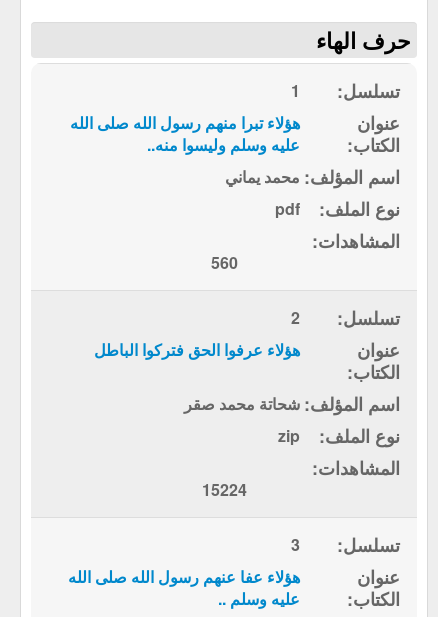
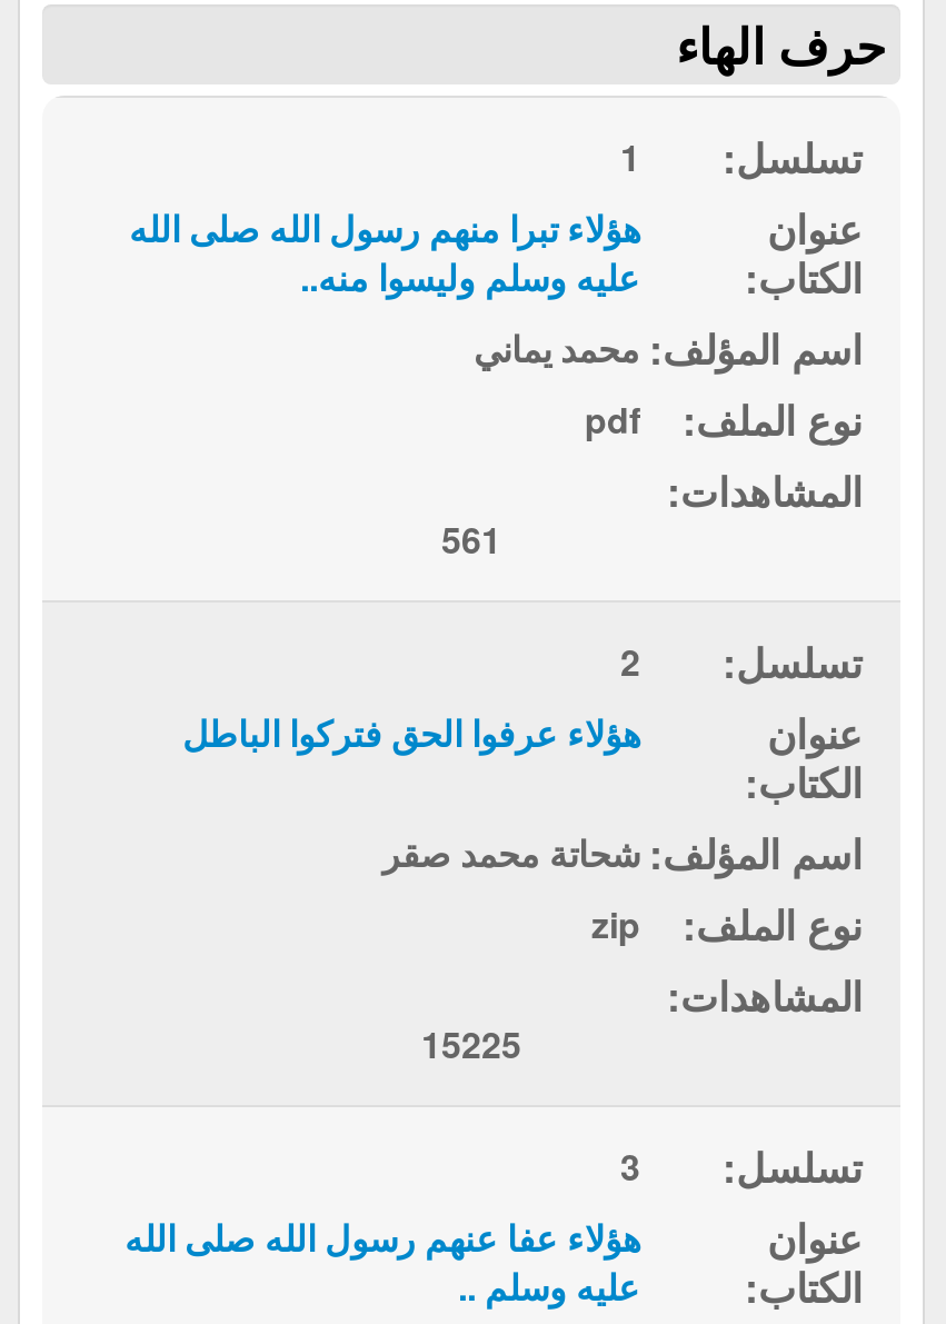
[210,251,237,274] 560 -> [441,514,501,565] 561
[201,478,246,501] 15224 -> [421,1019,521,1070] 15225

